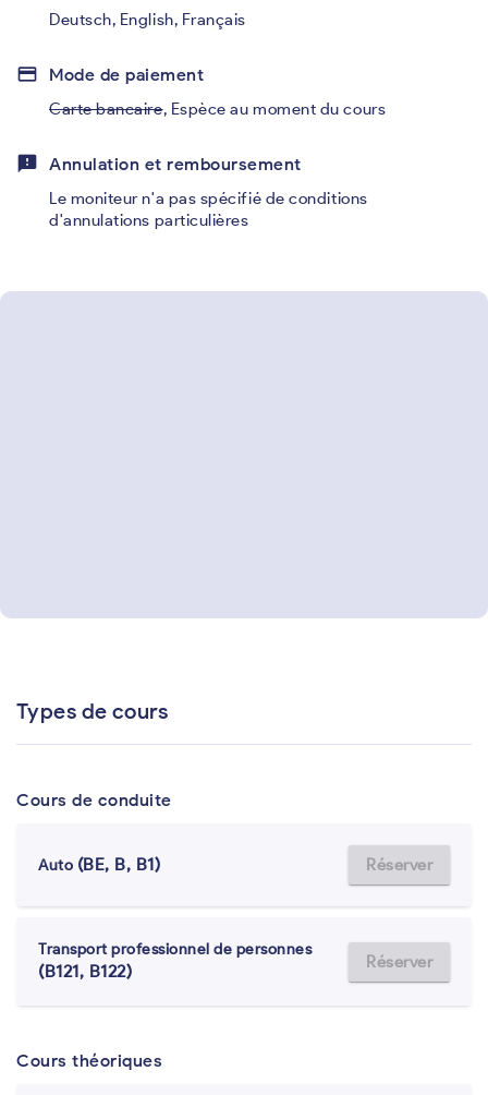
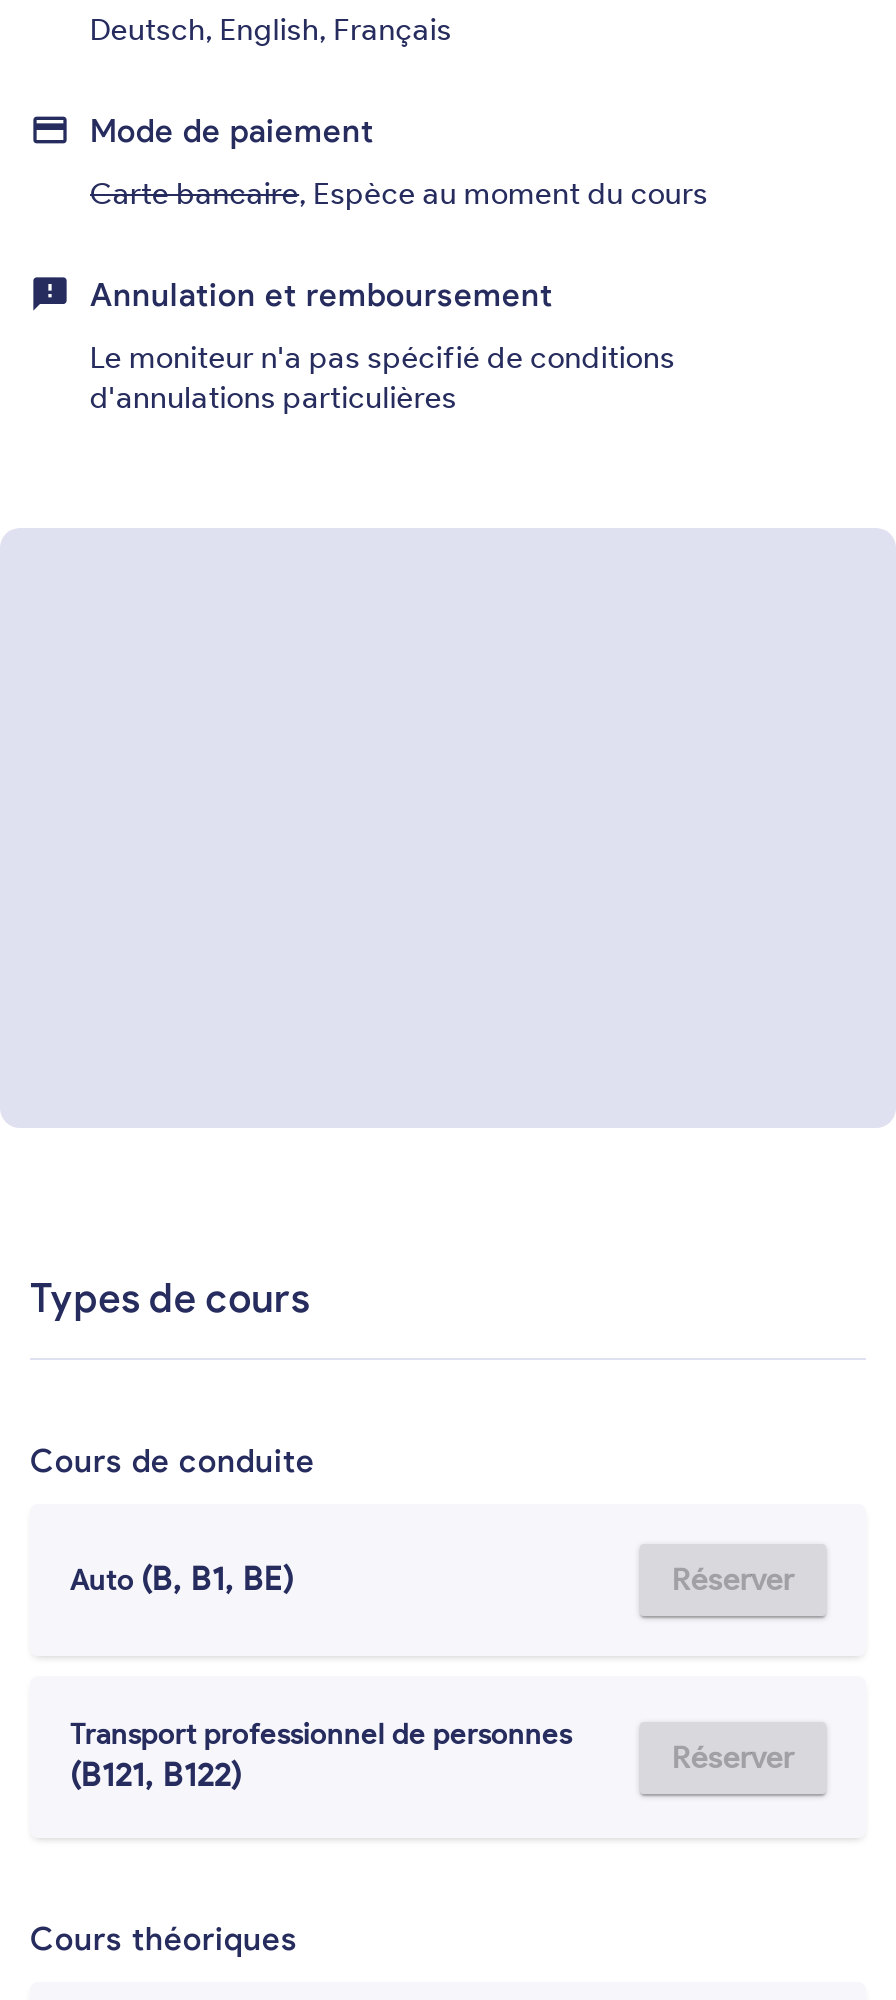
[38,853,160,874] Auto (BE, B, B1) -> [70,1559,294,1597] Auto (B, B1, BE)

